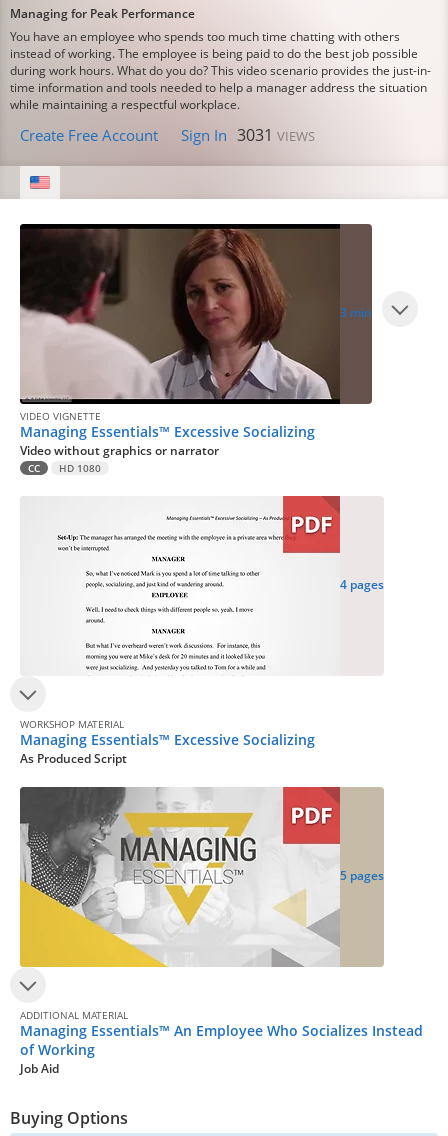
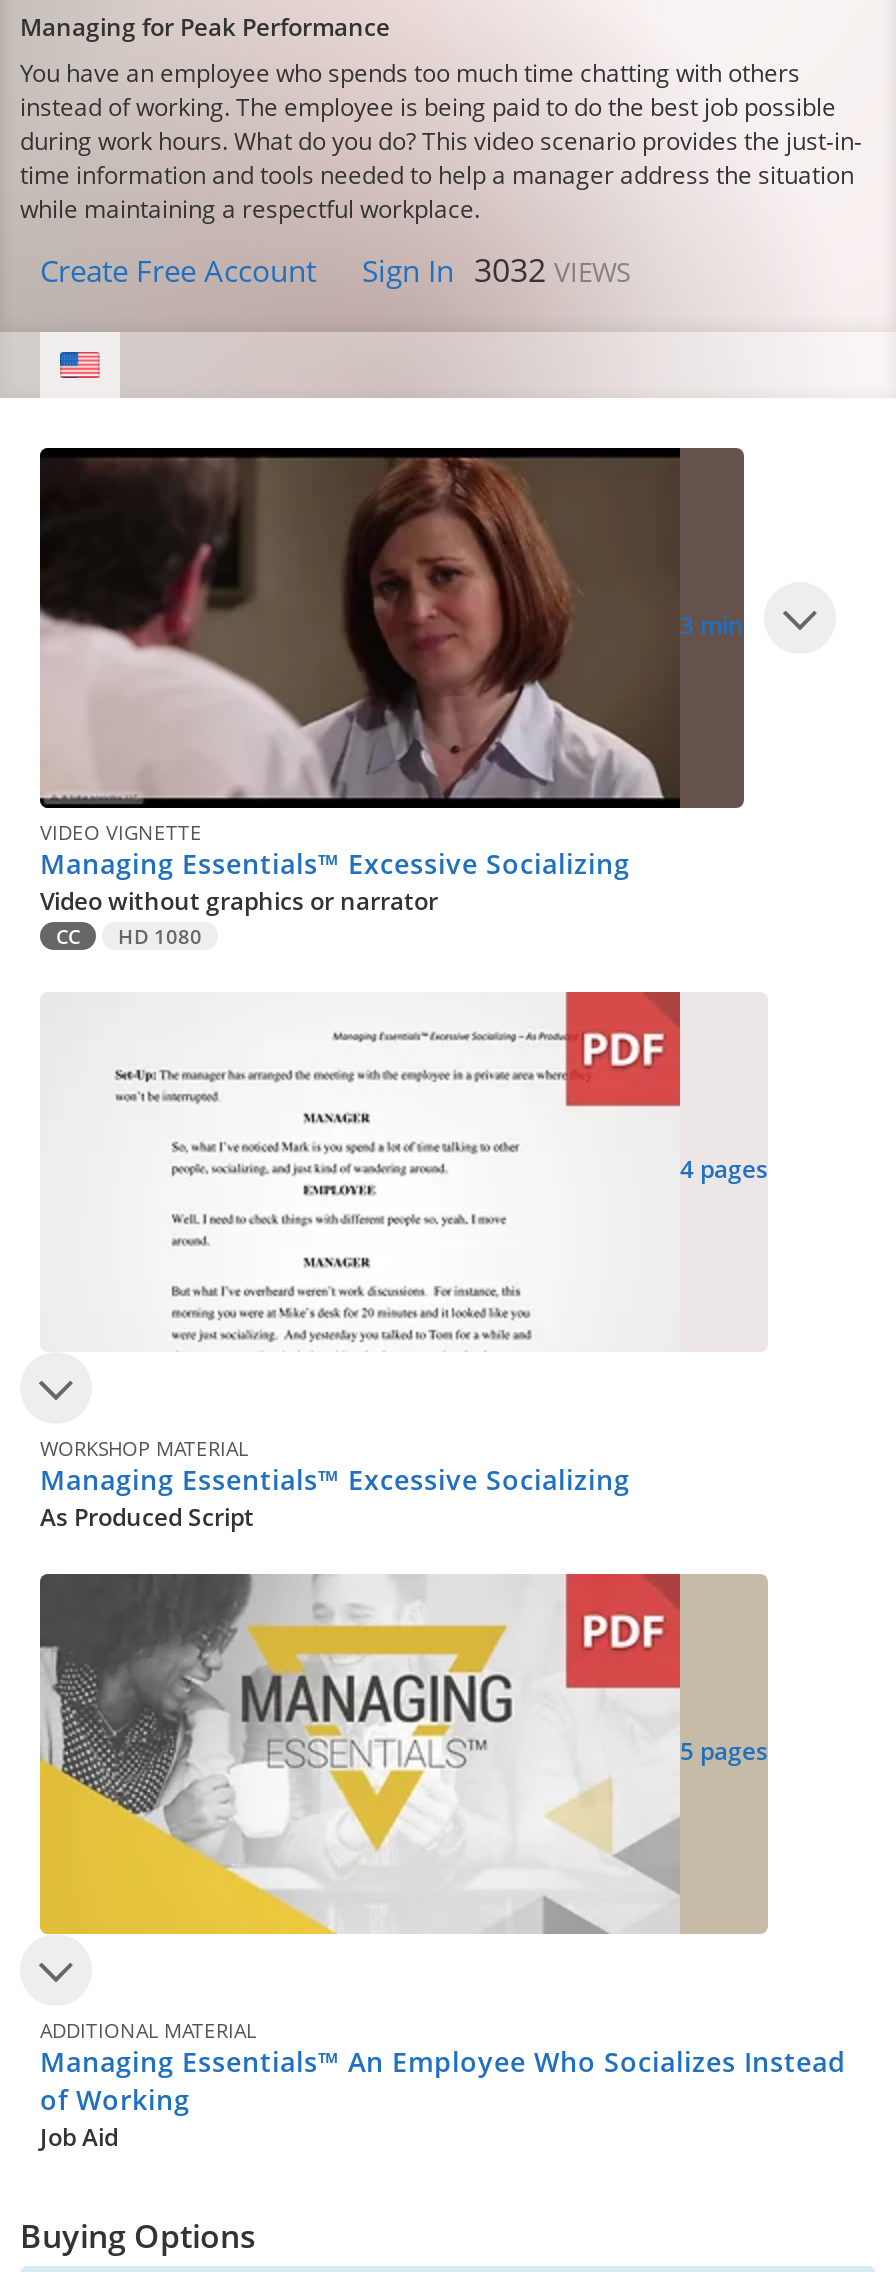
[20,124,315,146] Create Free Account Sign In 3031 VIEWS -> [40,248,630,292] Create Free Account Sign In 3032 VIEWS

